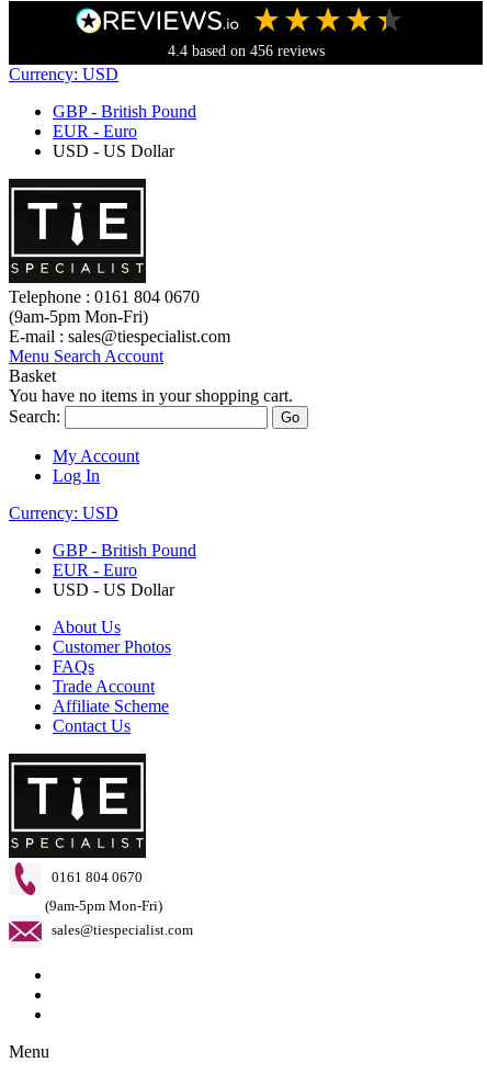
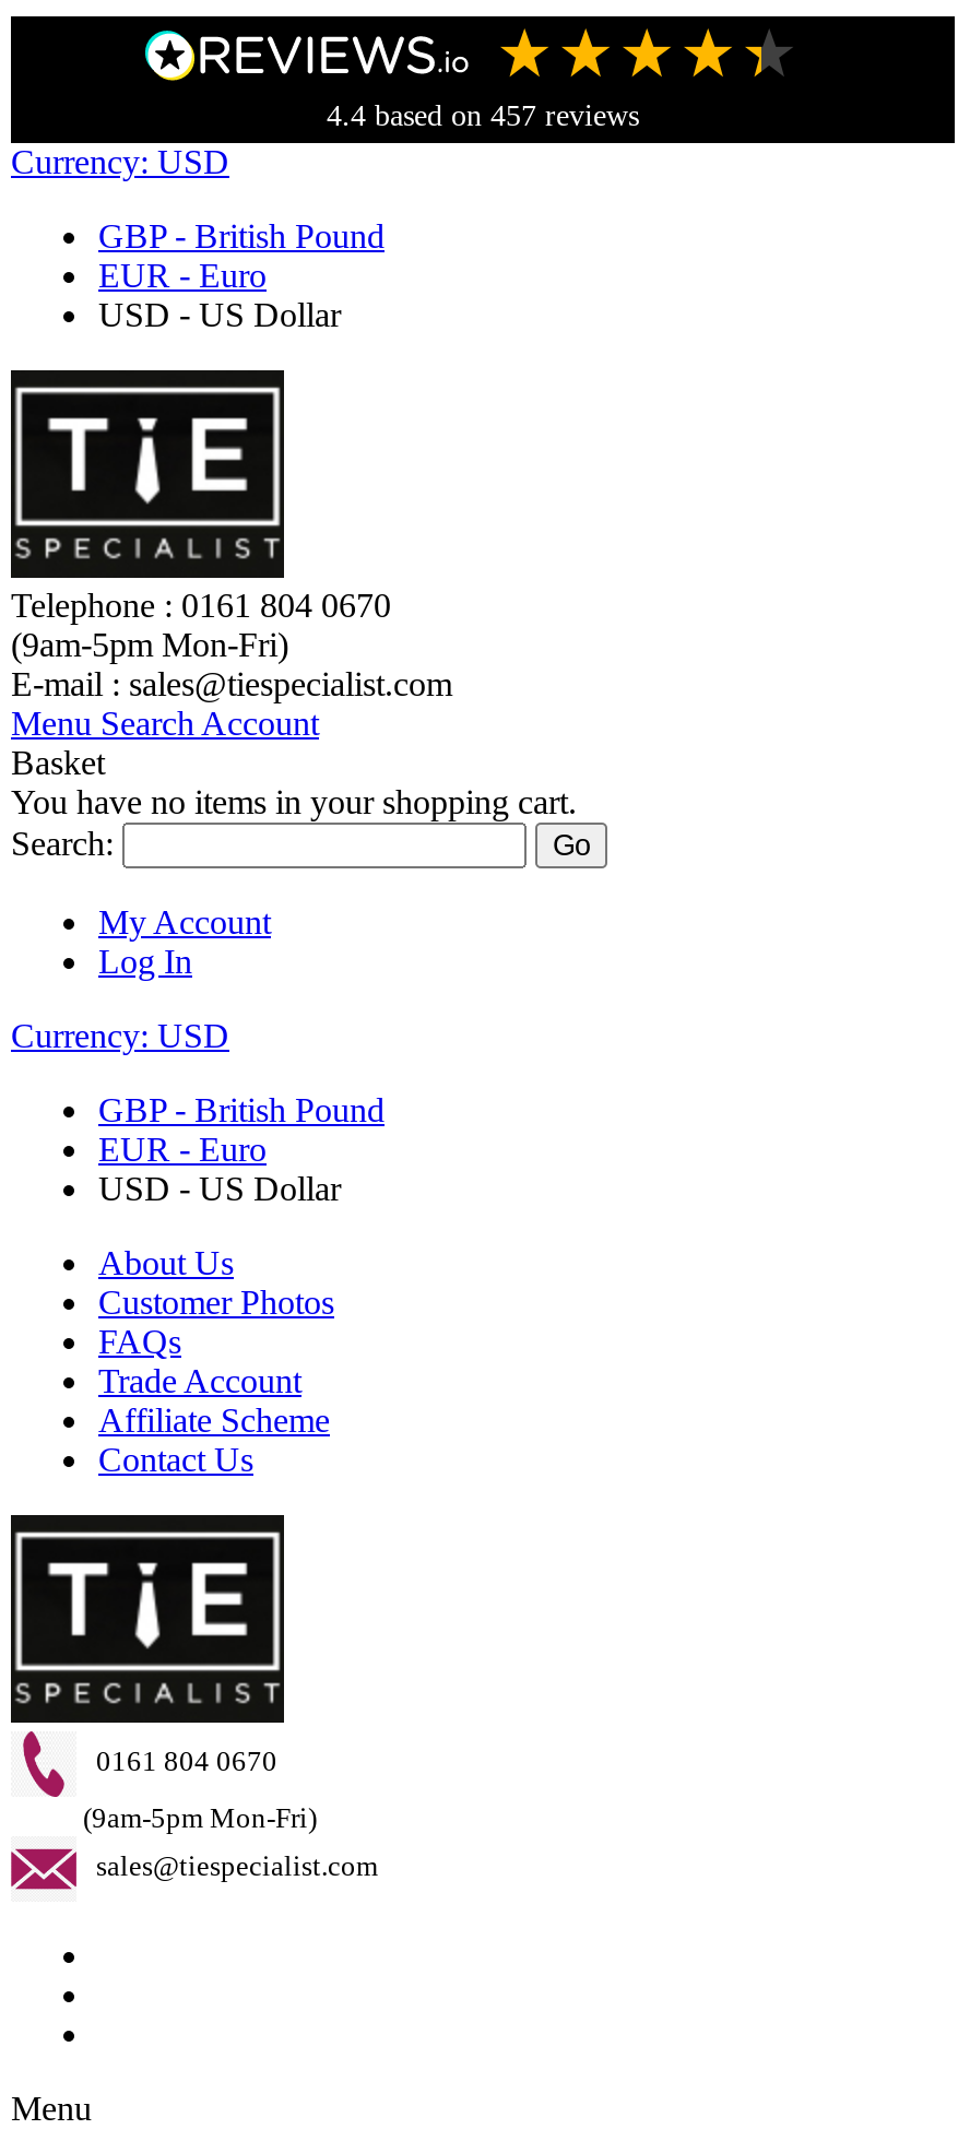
[167,43,324,59] 4.4 based on 456 reviews -> [327,99,639,132] 4.4 based on 457 reviews

